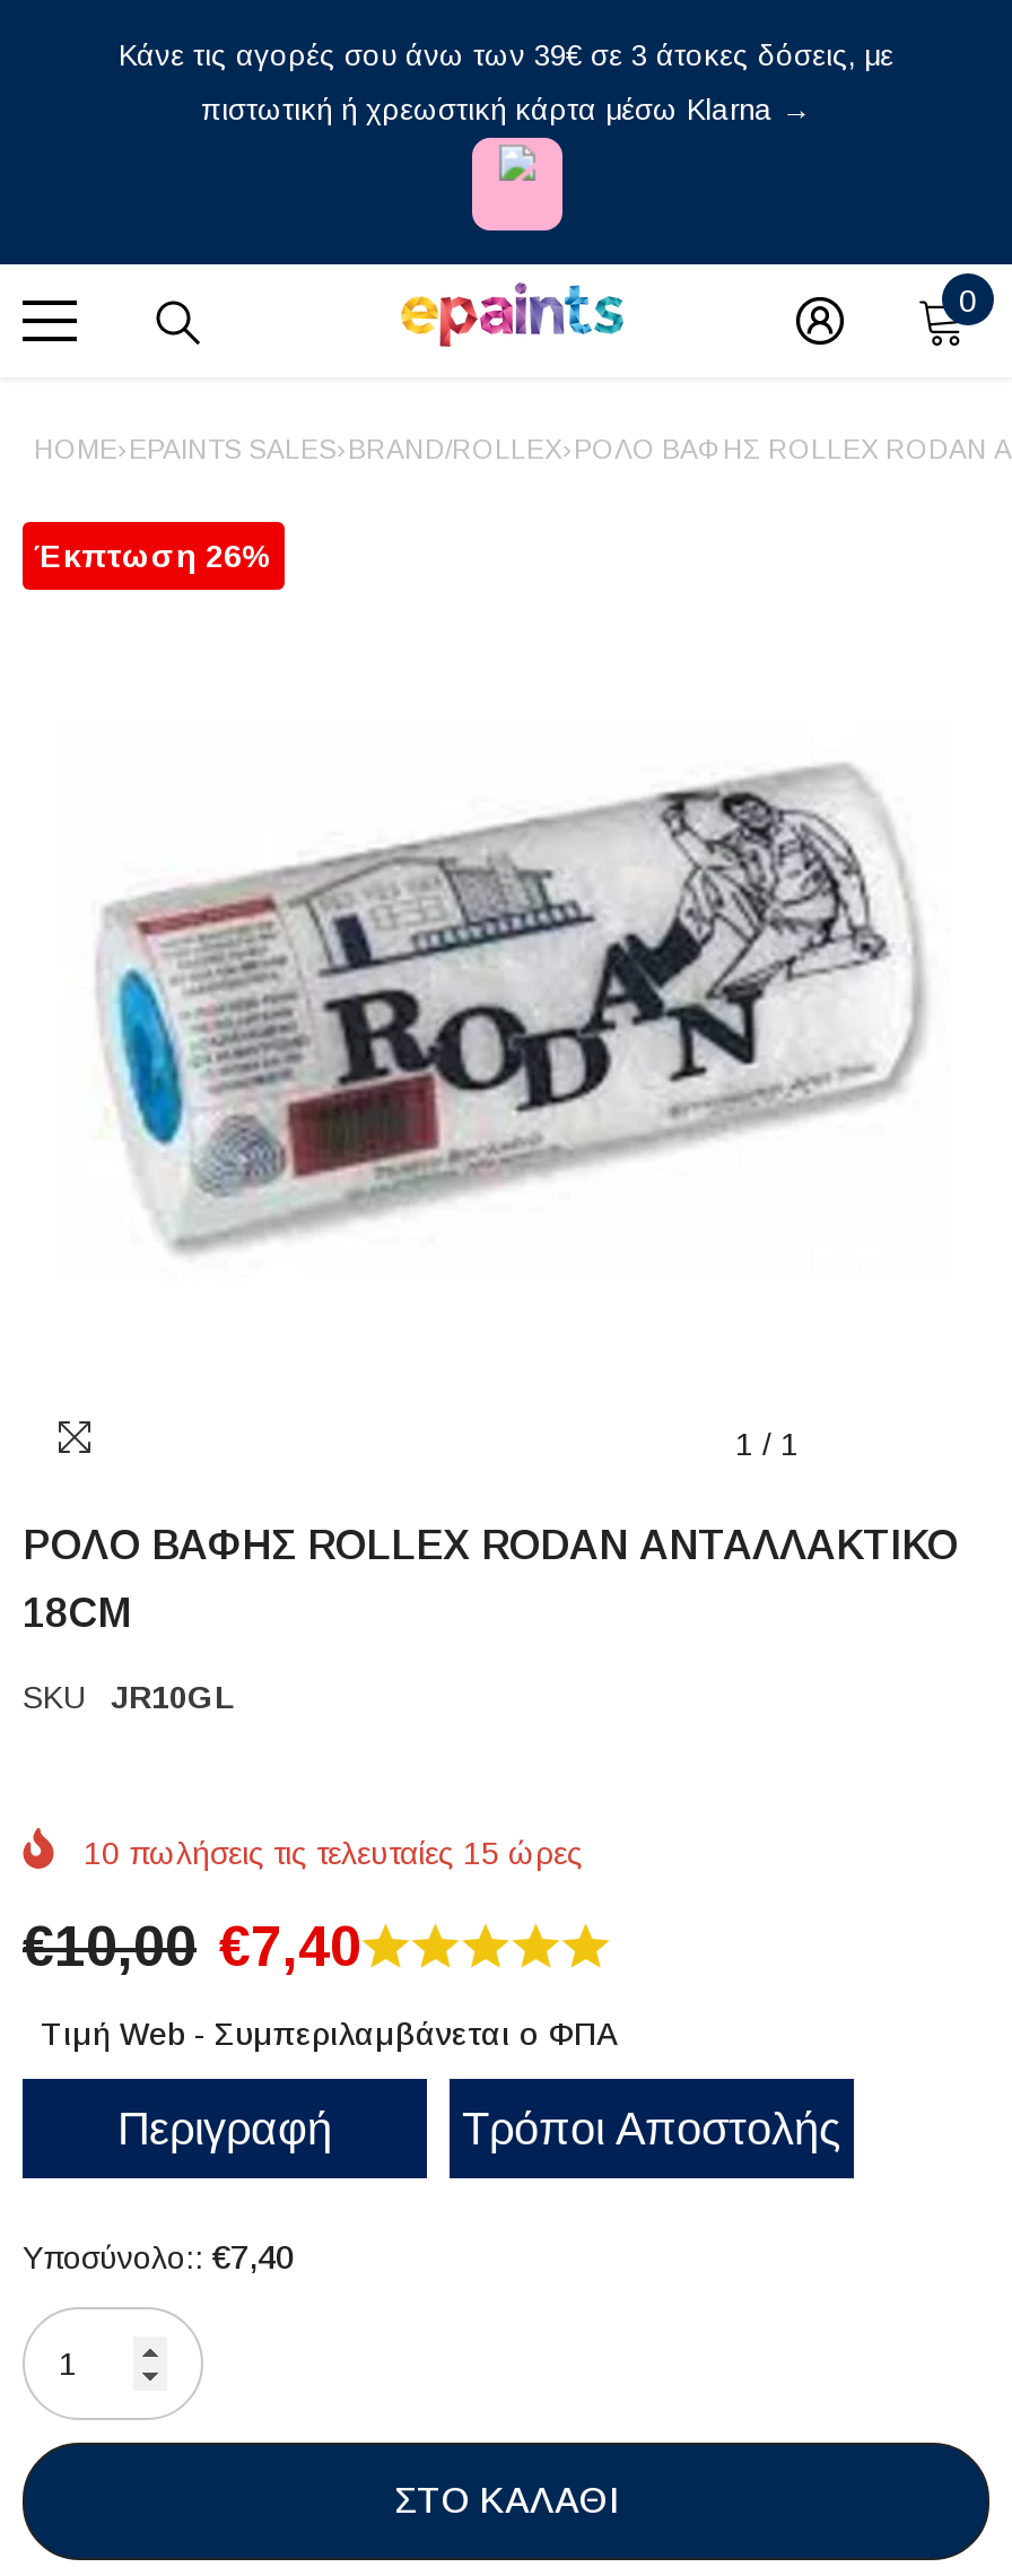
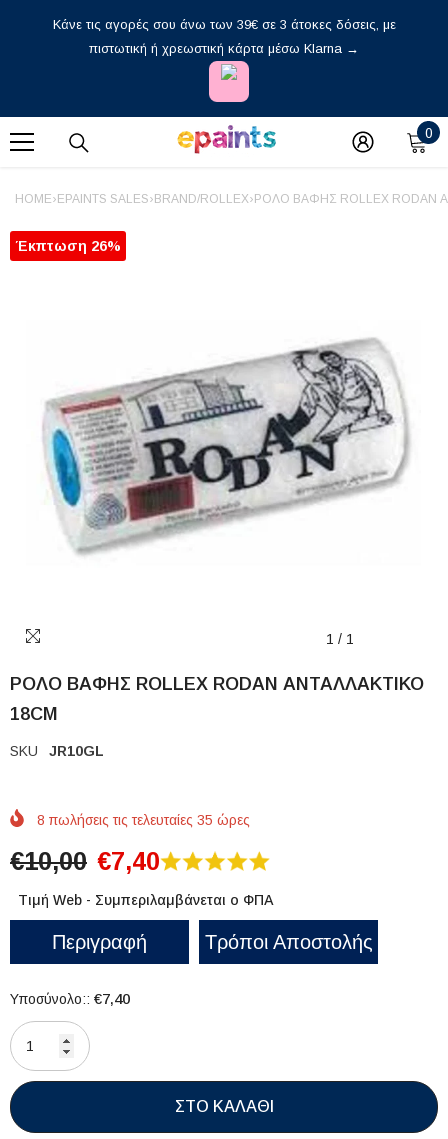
[84,1836,583,1872] 10 πωλήσεις τις τελευταίες 15 ώρες -> [37,812,250,828] 8 πωλήσεις τις τελευταίες 35 ώρες

